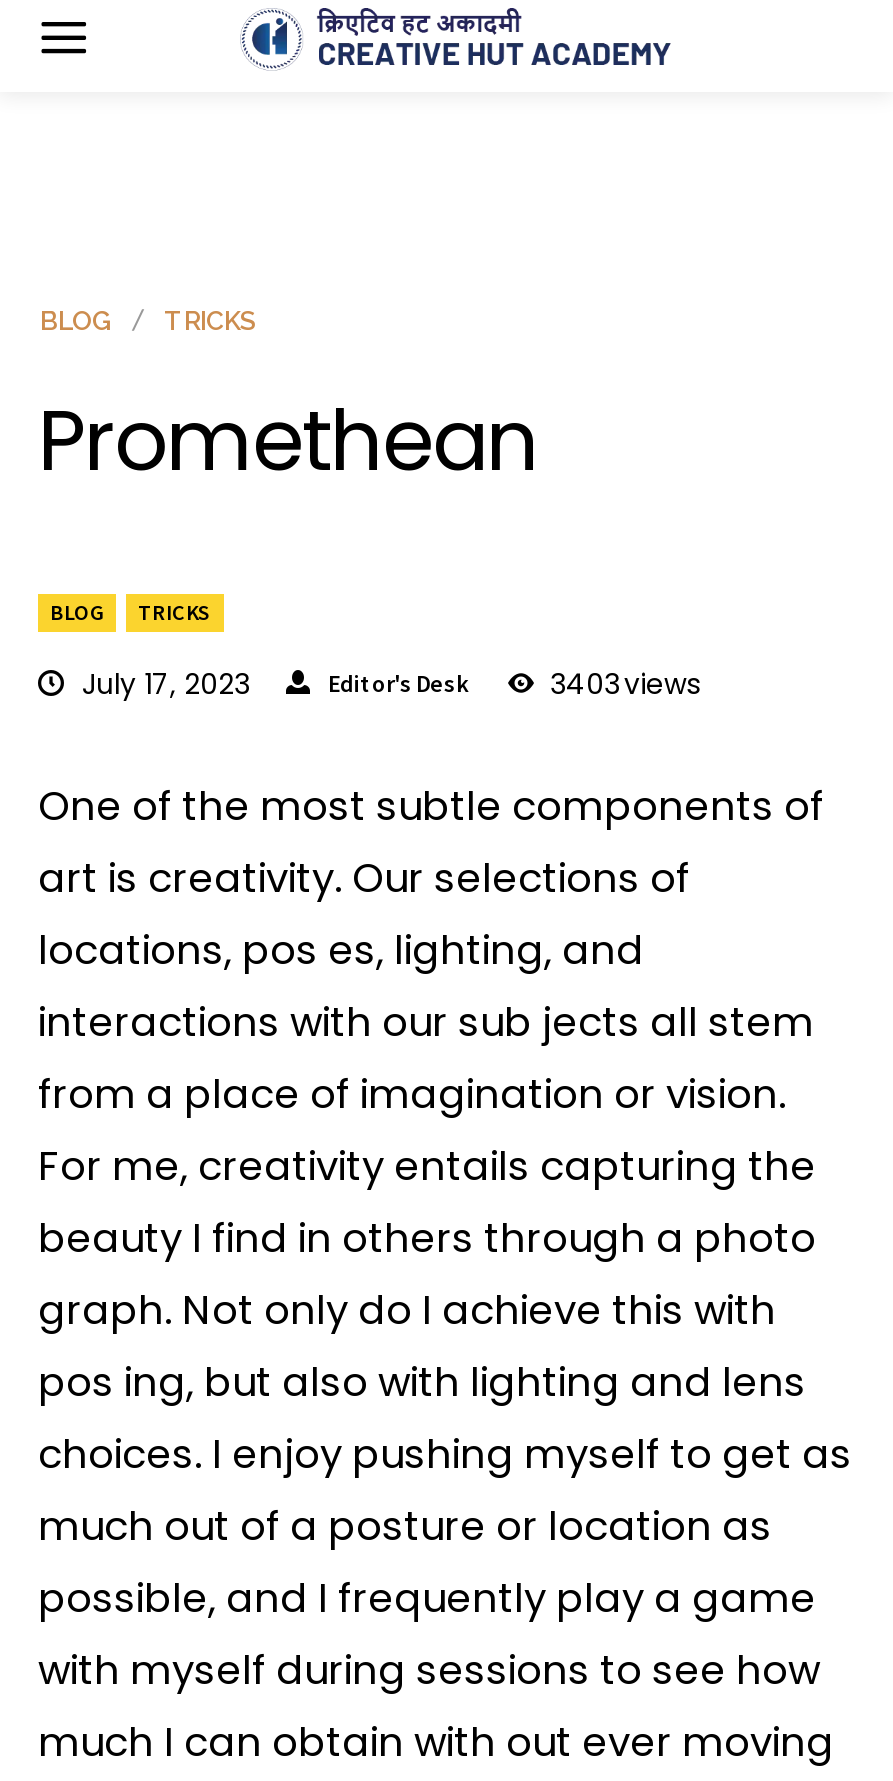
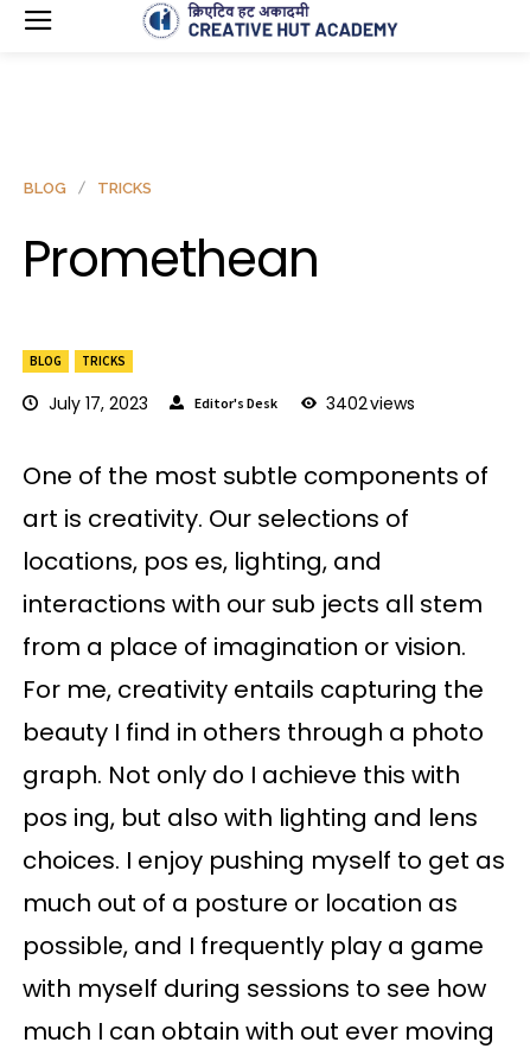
[550,665,700,705] 3403 views -> [326,392,415,416] 3402 views

